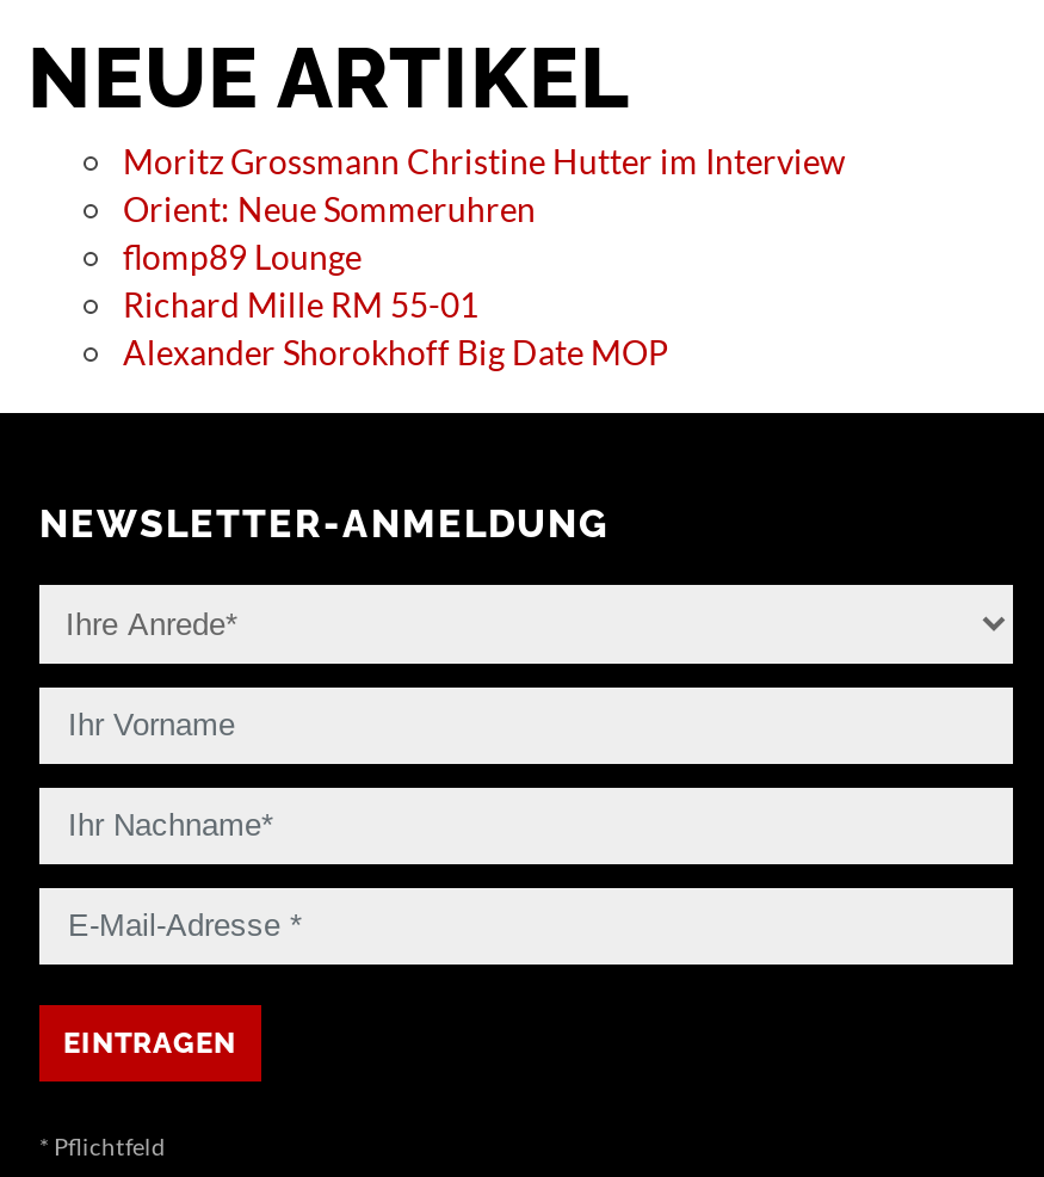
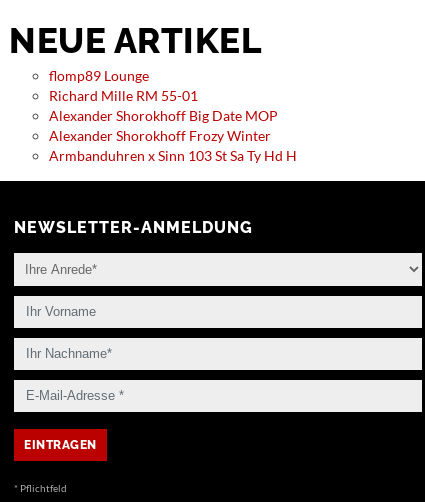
[123,141,846,229] Moritz Grossmann Christine Hutter im Interview | Orient: Neue Sommeruhren -> none
moved [123,237,669,373] -> [49,67,278,124]: flomp89 Lounge | Richard Mille RM 55-01 | Alexander Shorokhoff Big Date MOP
none -> [49,127,297,164] Alexander Shorokhoff Frozy Winter | Armbanduhren x Sinn 103 St Sa Ty Hd H

